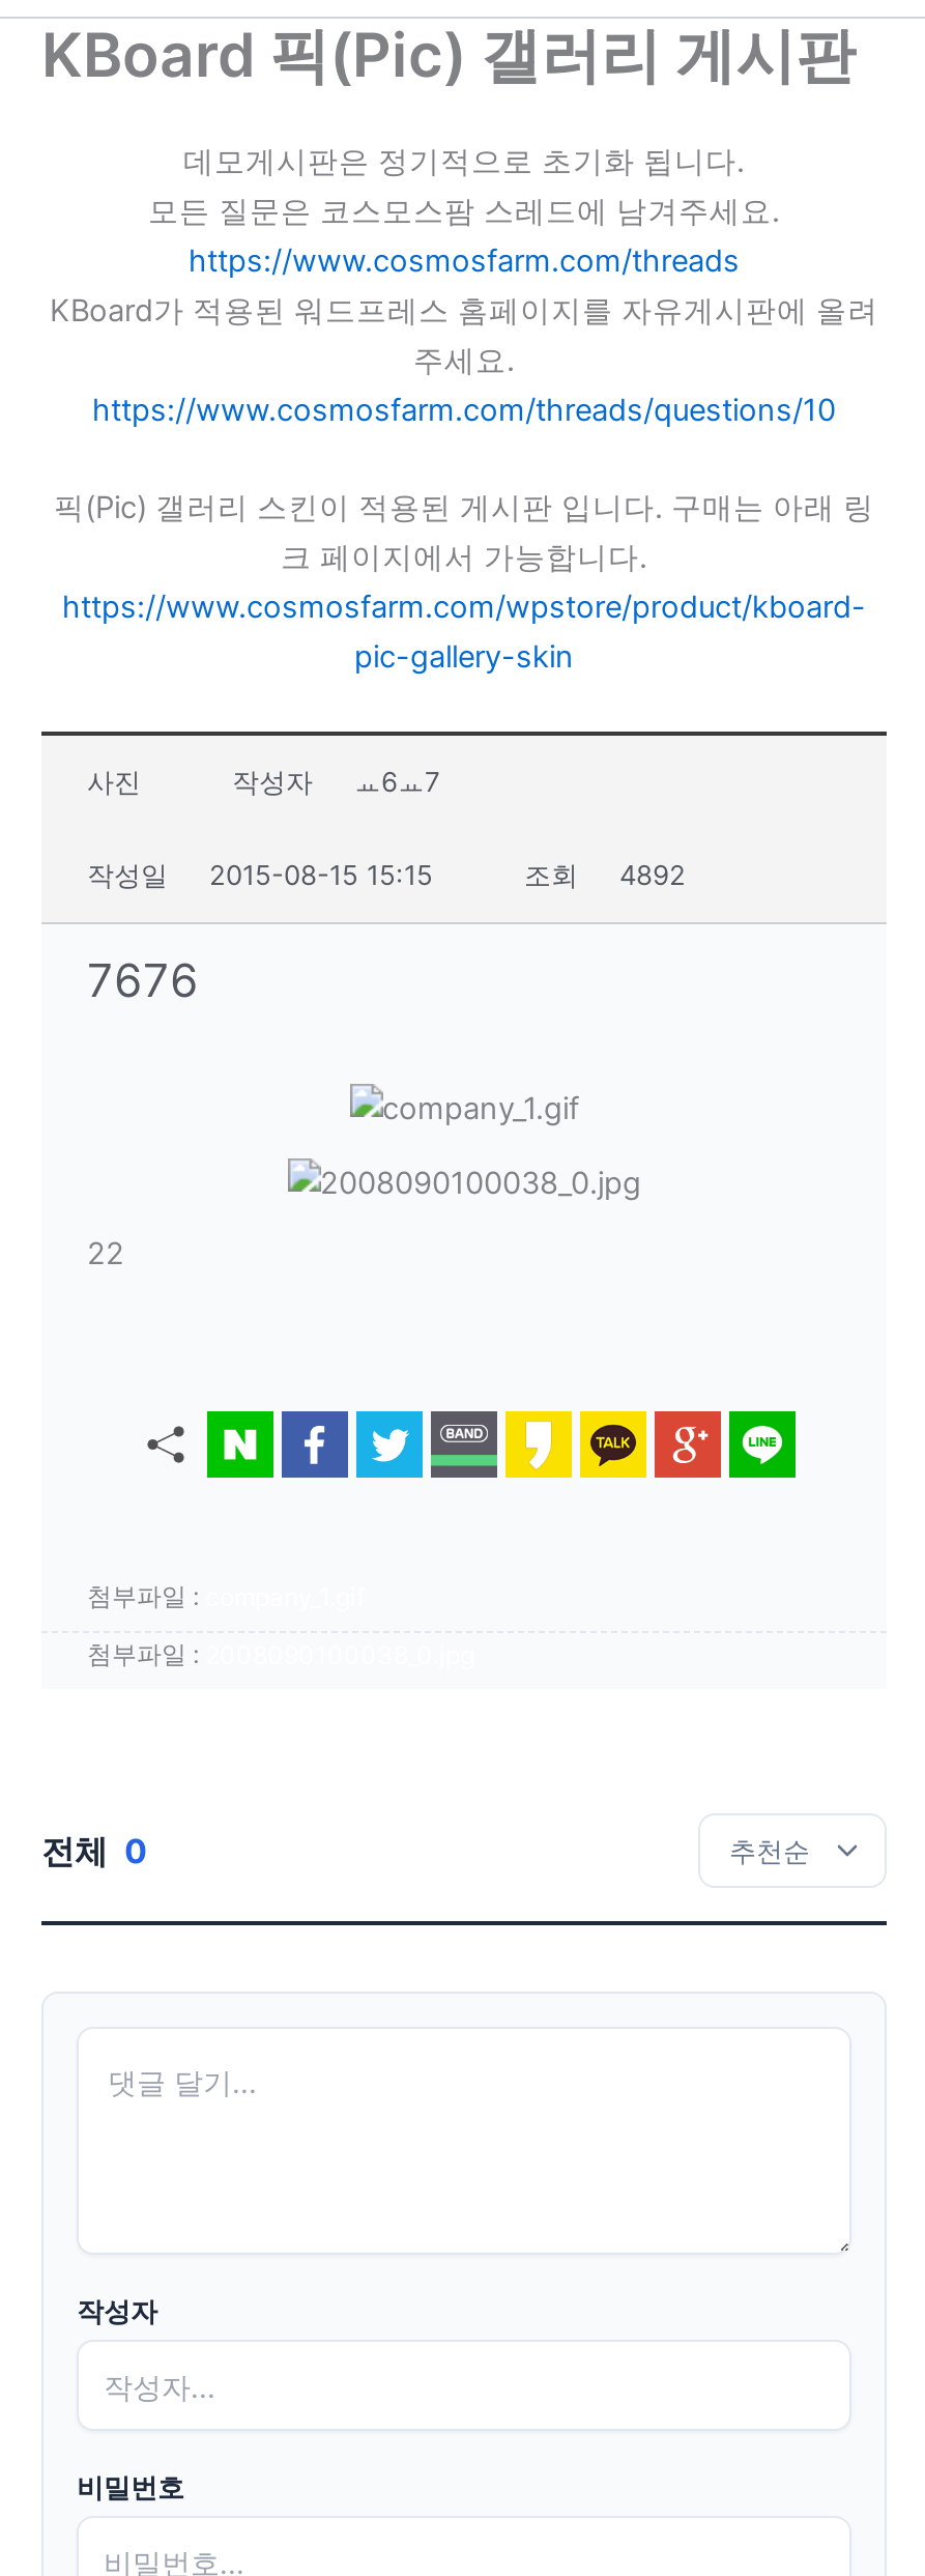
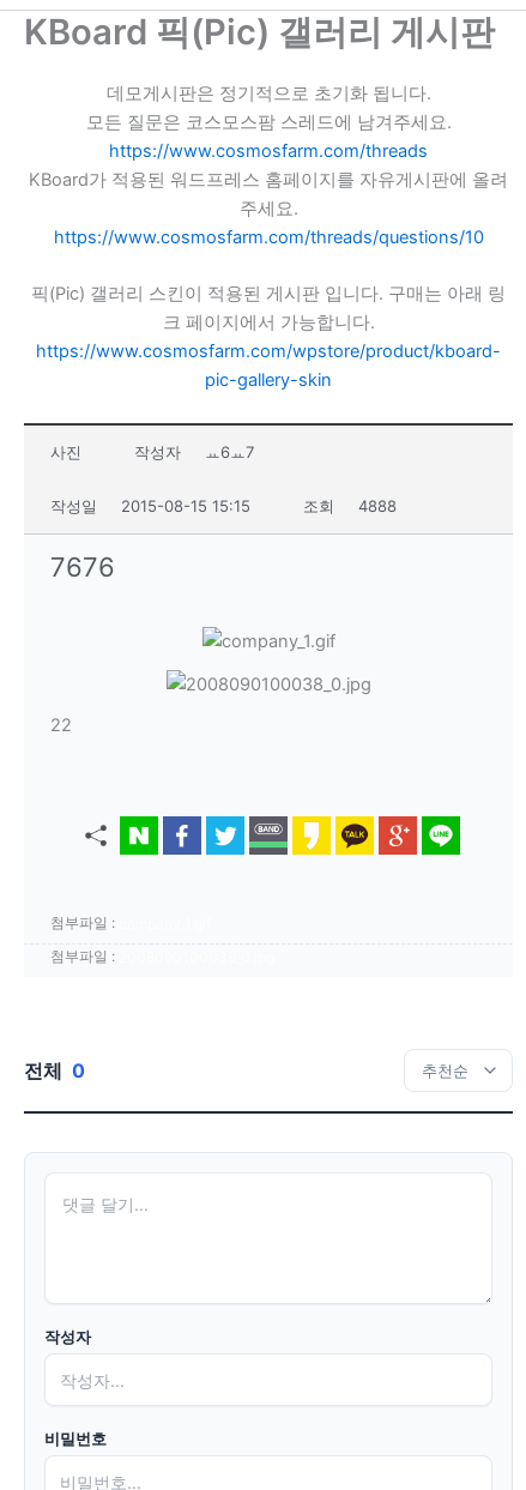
[524,857,686,890] 조회 4892 -> [303,496,397,515] 조회 4888

